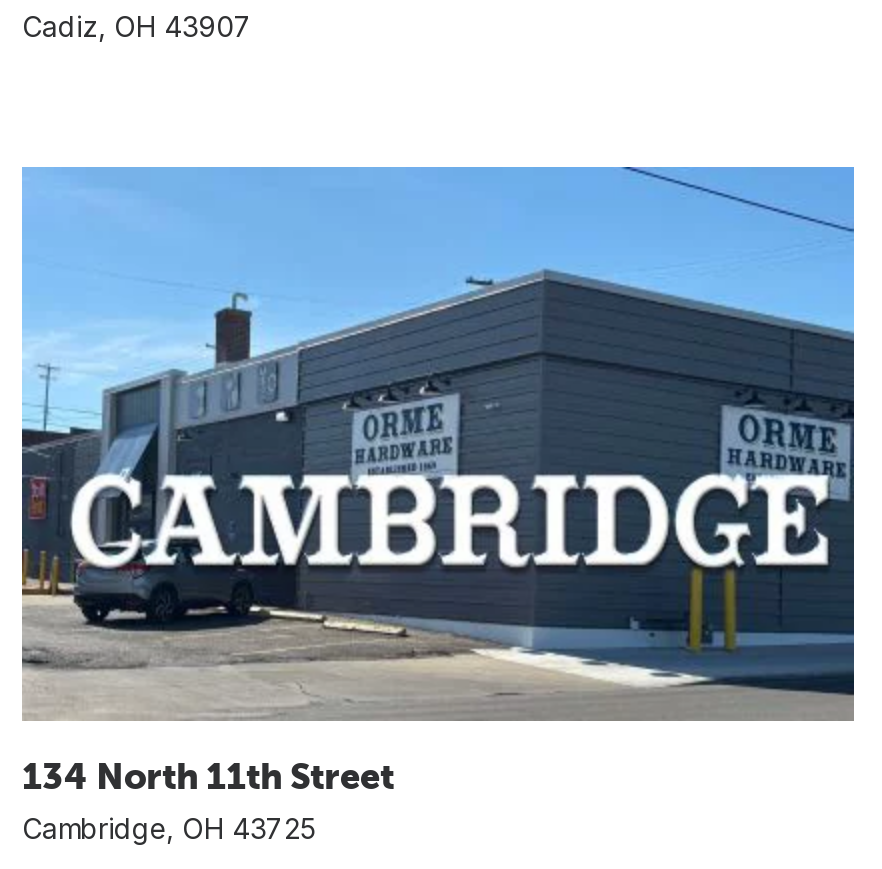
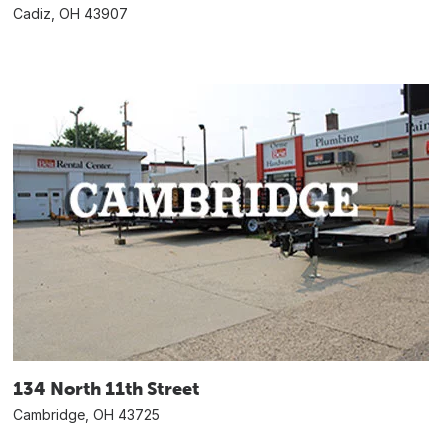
[20,165,856,719] [image] -> [12,83,430,361] [image]

